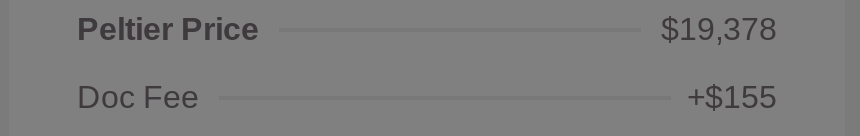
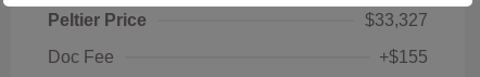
[661,12,777,46] $19,378 -> [365,11,428,30] $33,327

